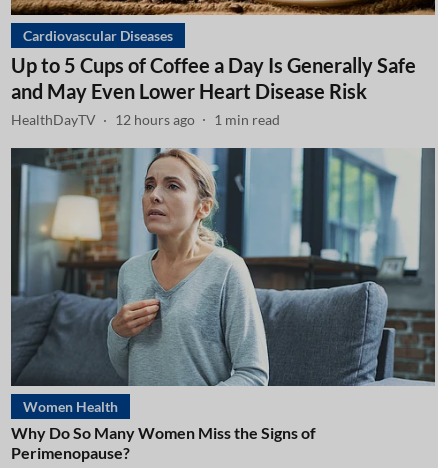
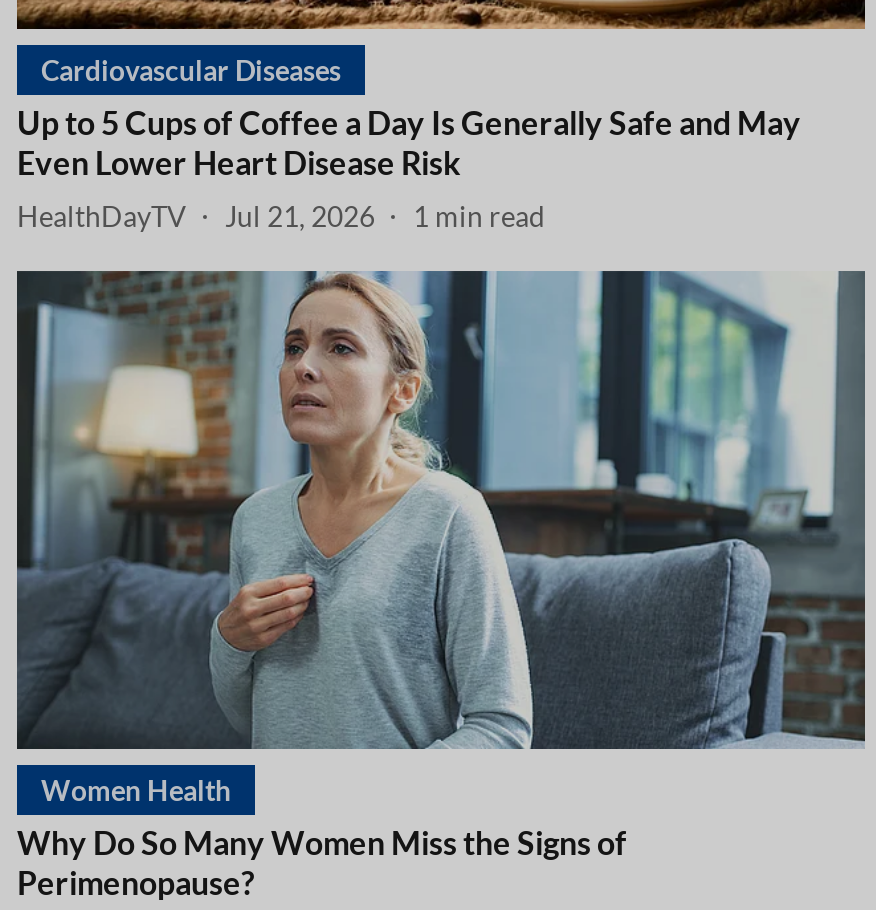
[11,111,280,128] HealthDayTV 12 hours ago 1 min read -> [17,198,545,232] HealthDayTV Jul 21, 2026 1 min read

